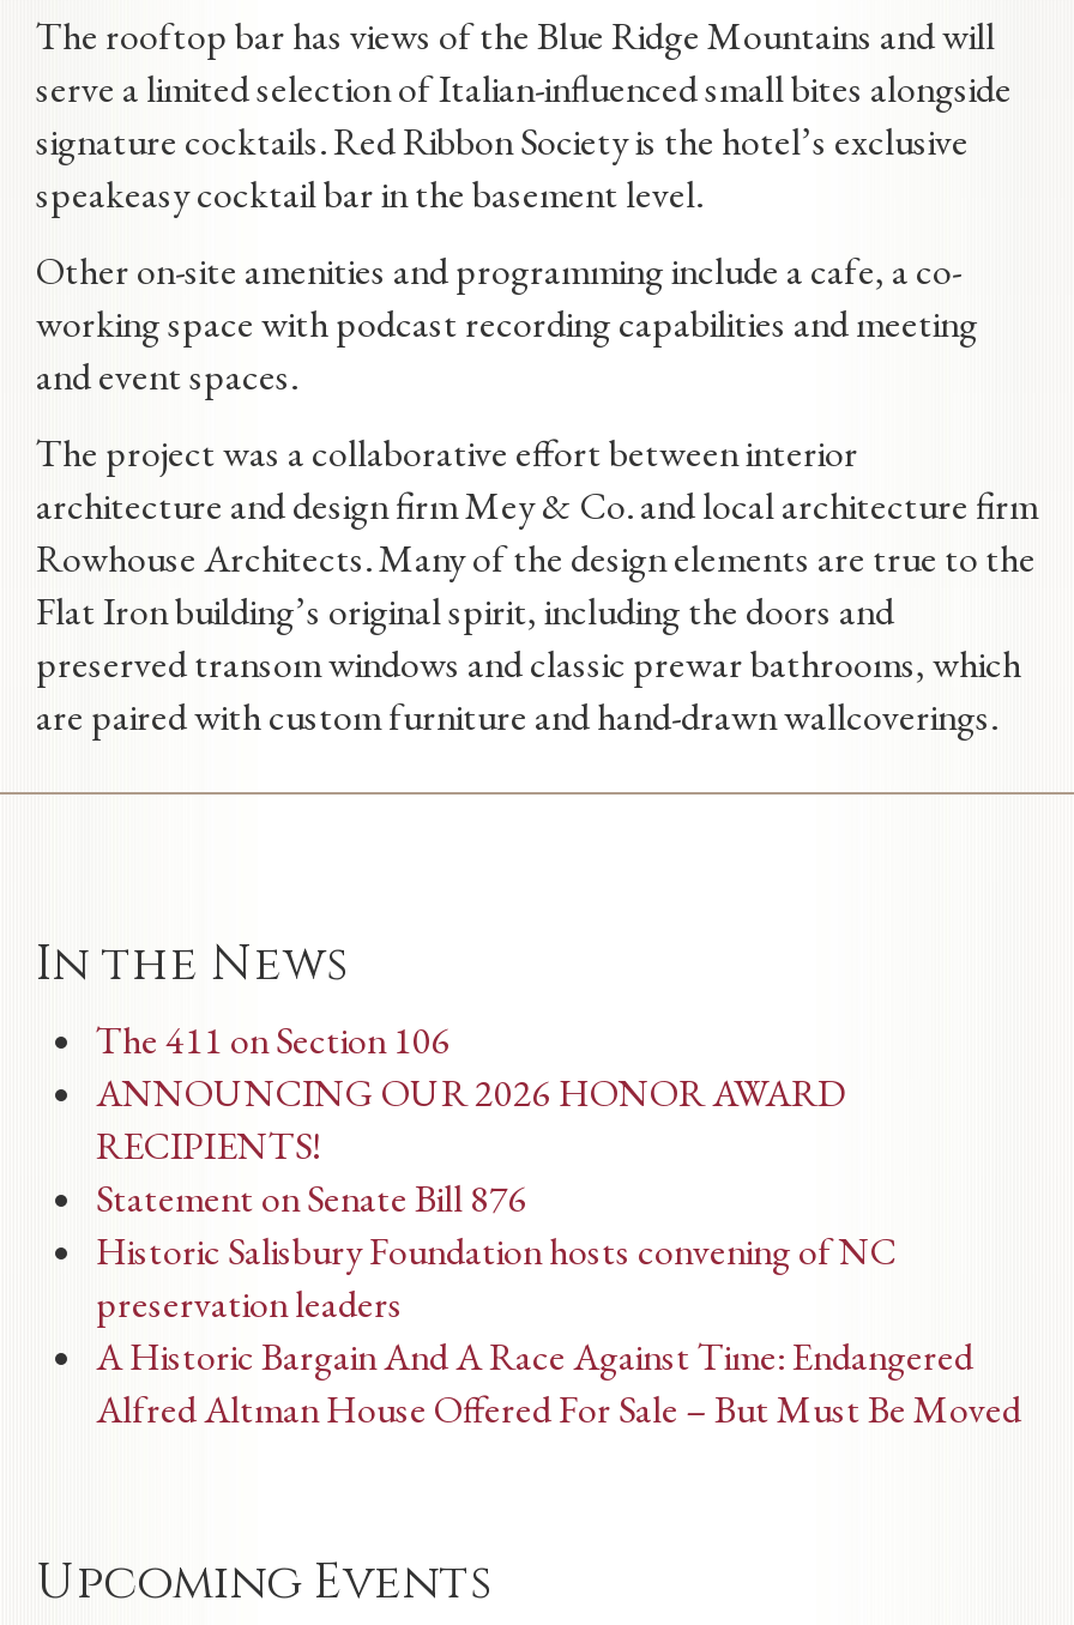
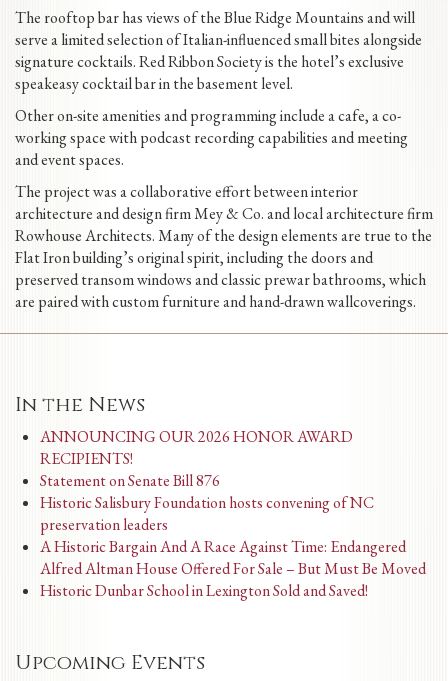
[96,1015,451,1066] The 411 on Section 106 -> none
moved [96,1068,1021,1435] -> [40,426,426,579]: ANNOUNCING OUR 2026 HONOR AWARD | RECIPIENTS! | Statement on Senate Bill 876 | Historic Salisbury Foundation hosts convening of NC | preservation leaders | A Historic Bargain And A Race Against Time: Endangered | Alfred Altman House Offered For Sale – But Must Be Moved
none -> [40,580,368,601] Historic Dunbar School in Lexington Sold and Saved!

